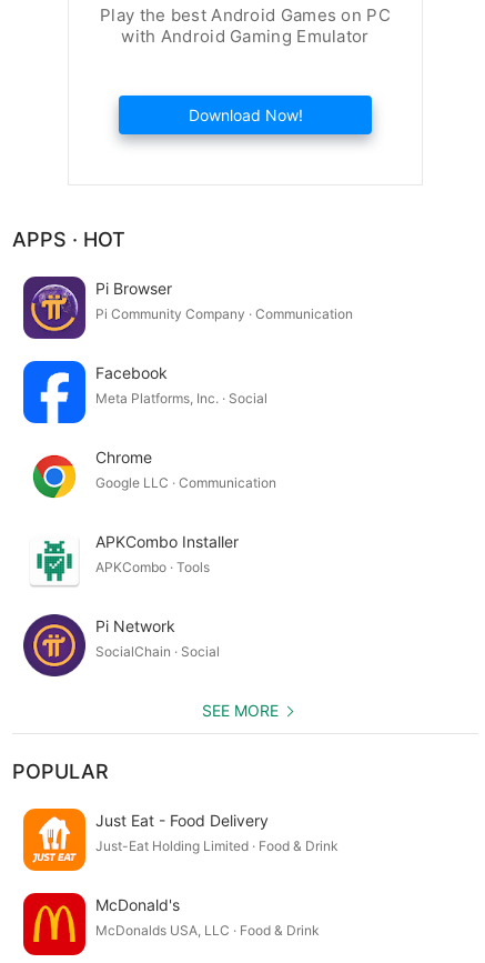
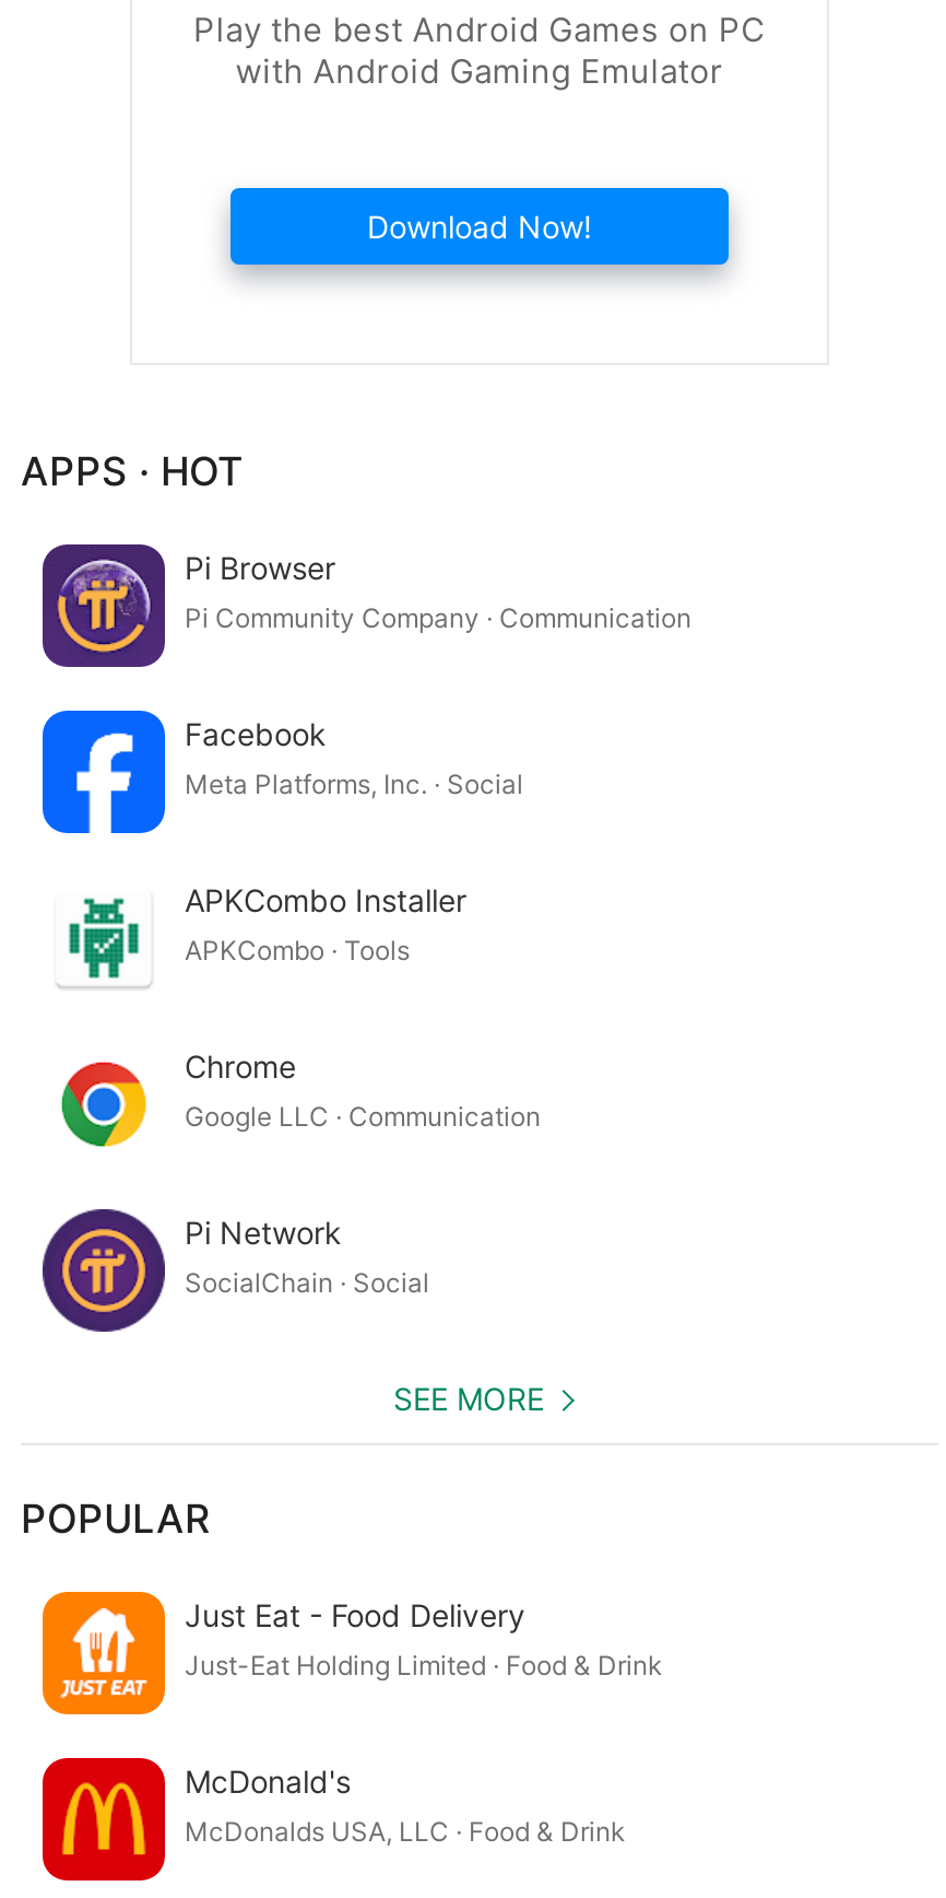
moved [32,447,276,499] -> [60,1046,541,1148]: [image] | Chrome | Google LLC · Communication
moved [33,531,239,582] -> [62,880,466,980]: [image] | APKCombo Installer | APKCombo · Tools

